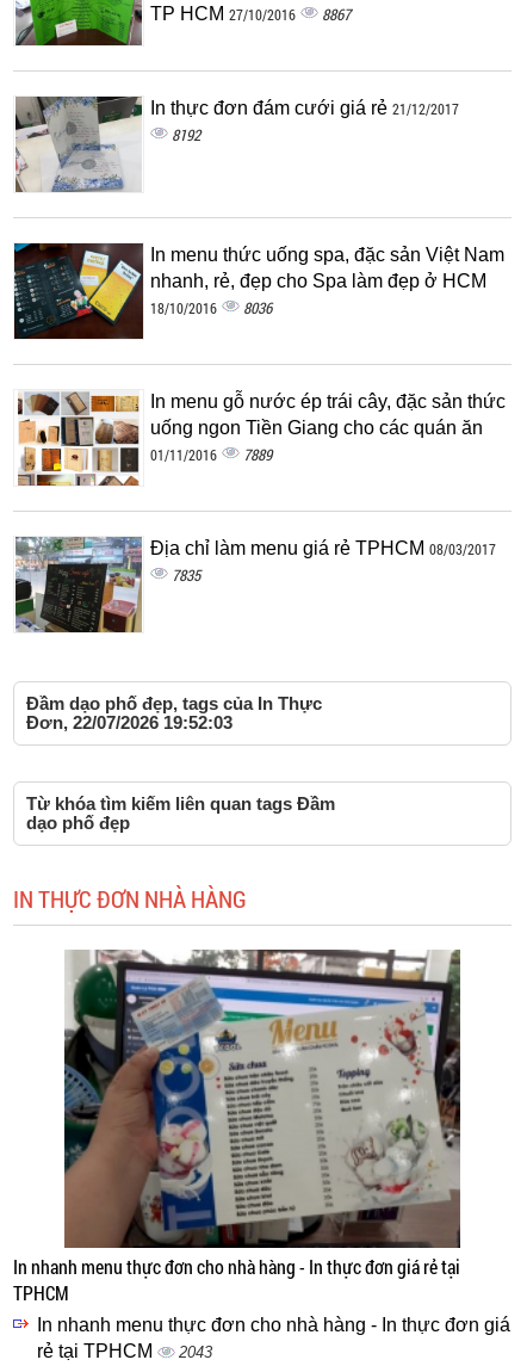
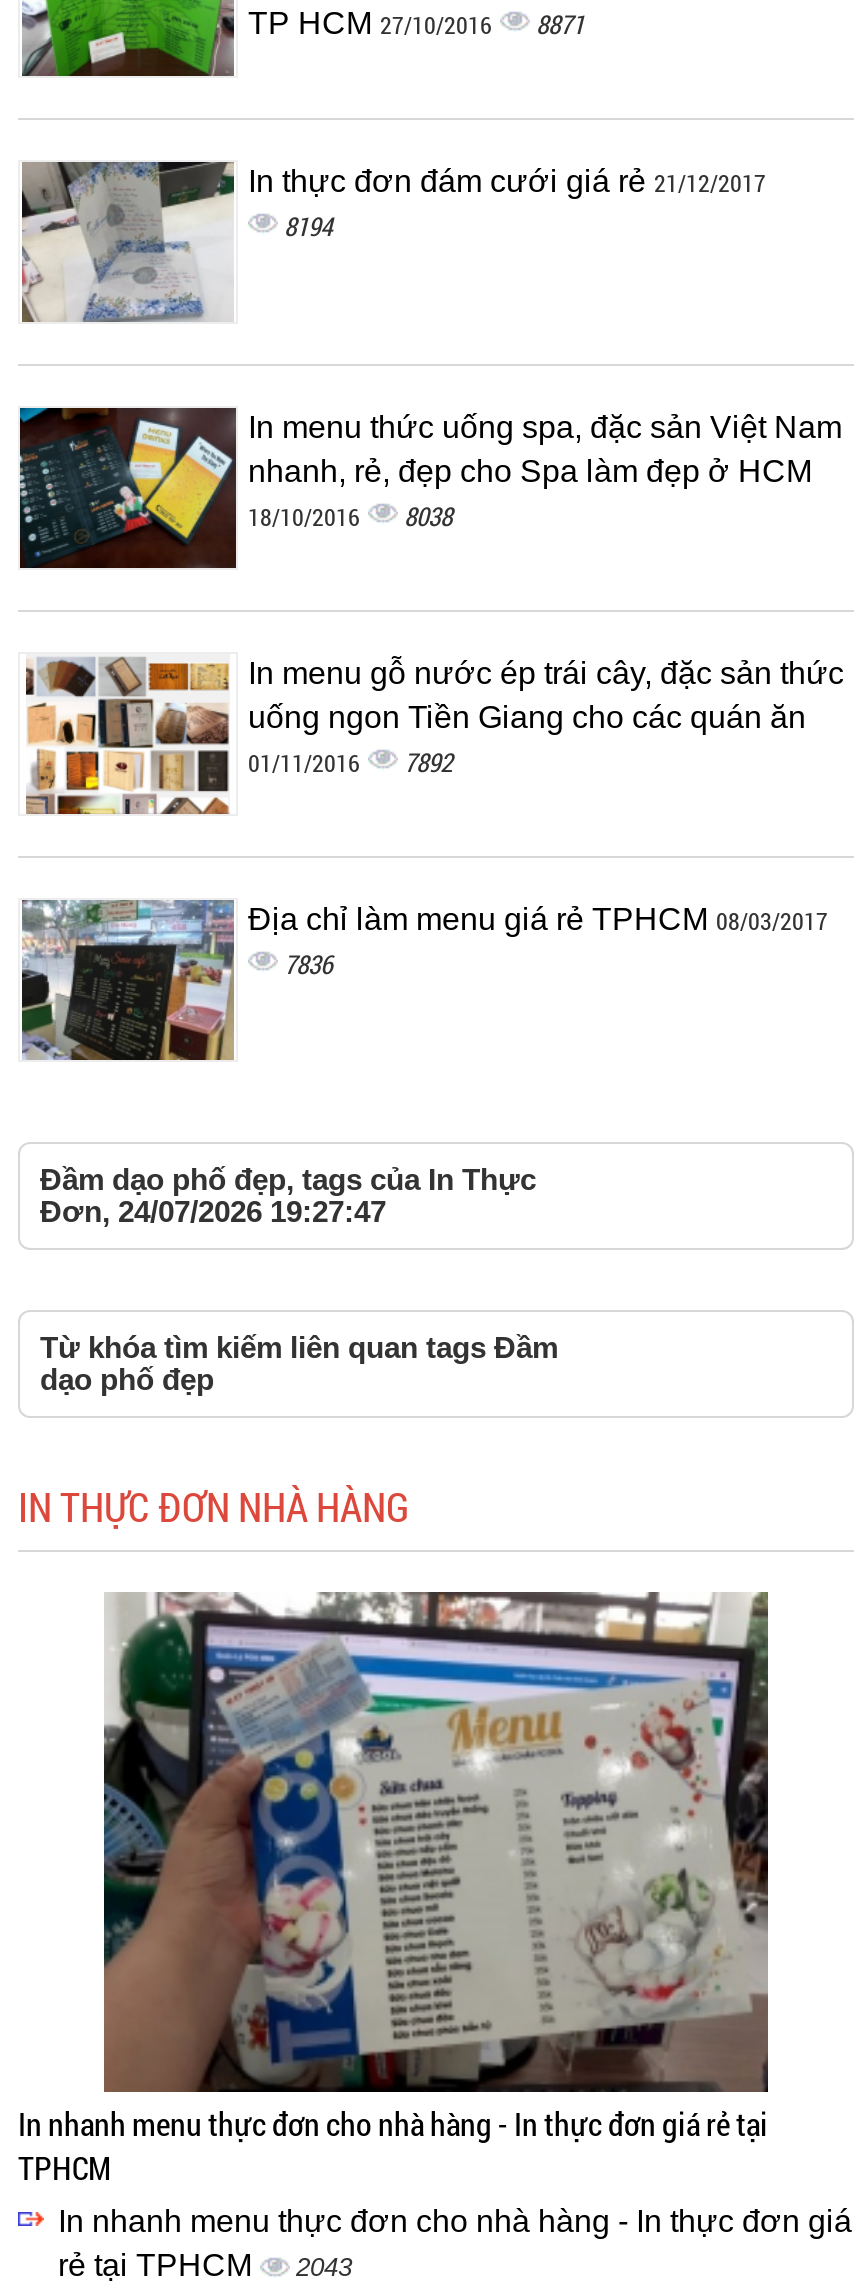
[150,4,351,25] TP HCM 27/10/2016 8867 -> [248,6,584,42] TP HCM 27/10/2016 8871
[172,124,200,146] 8192 -> [284,208,332,244] 8194
[150,297,272,319] 18/10/2016 8036 -> [248,498,452,534] 18/10/2016 8038
[150,444,272,465] 01/11/2016 7889 -> [248,744,452,780] 01/11/2016 7892
[172,564,200,586] 7835 -> [284,946,332,982] 7836
[26,712,232,733] Đơn, 22/07/2026 19:52:03 -> [40,1194,386,1228] Đơn, 24/07/2026 19:27:47

